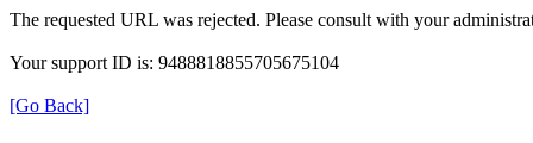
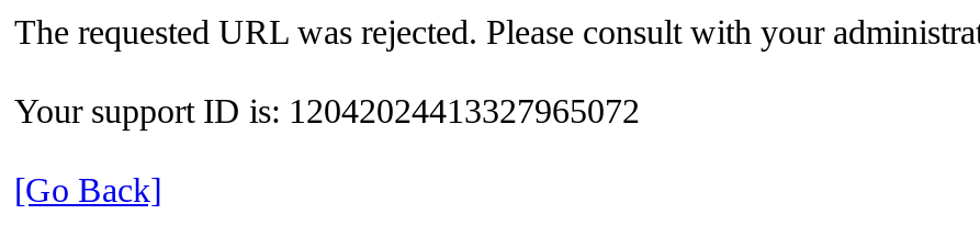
[10,52,339,73] Your support ID is: 9488818855705675104 -> [14,92,640,129] Your support ID is: 12042024413327965072

